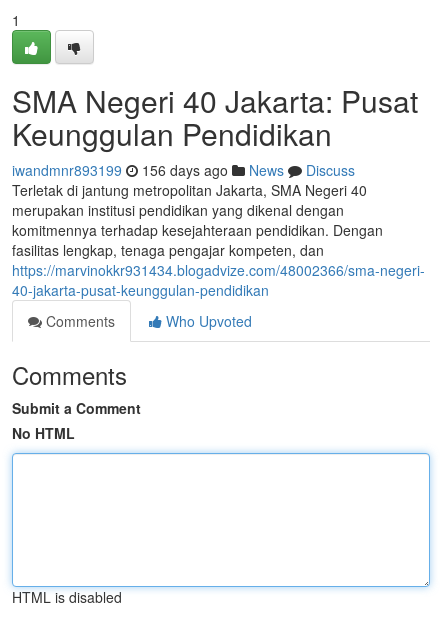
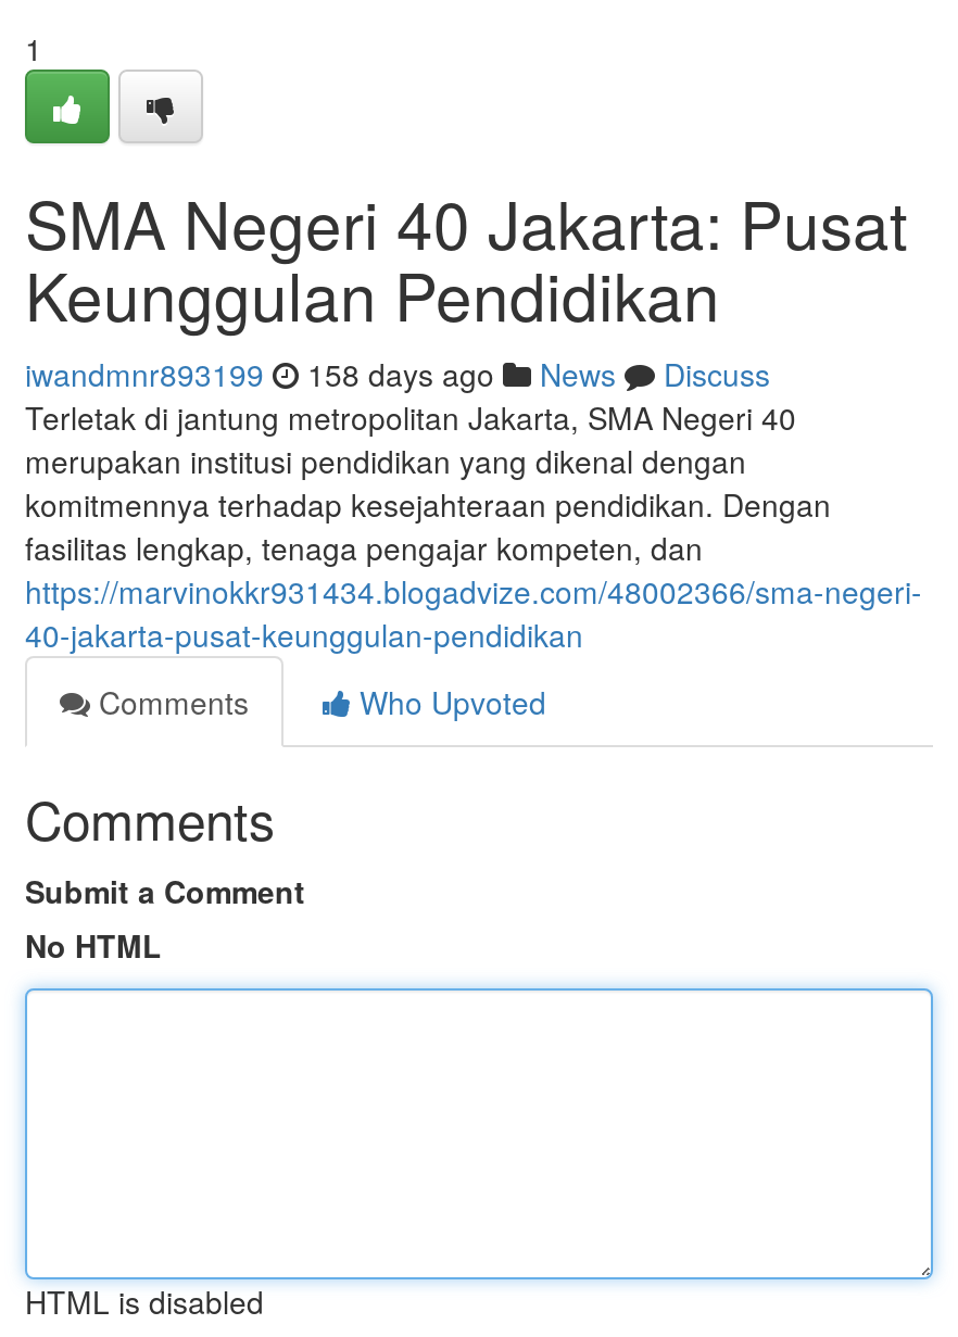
[12,160,355,180] iwandmnr893199 156 days ago News Discuss -> [25,352,770,395] iwandmnr893199 158 days ago News Discuss

